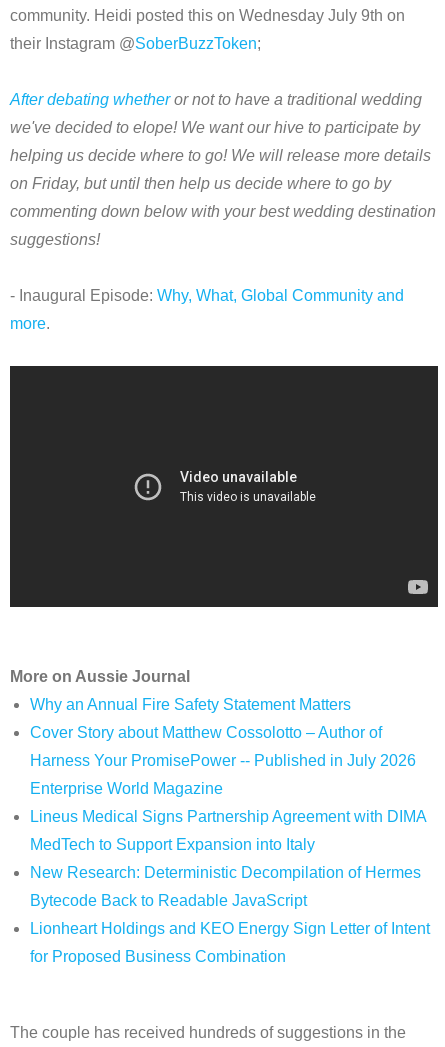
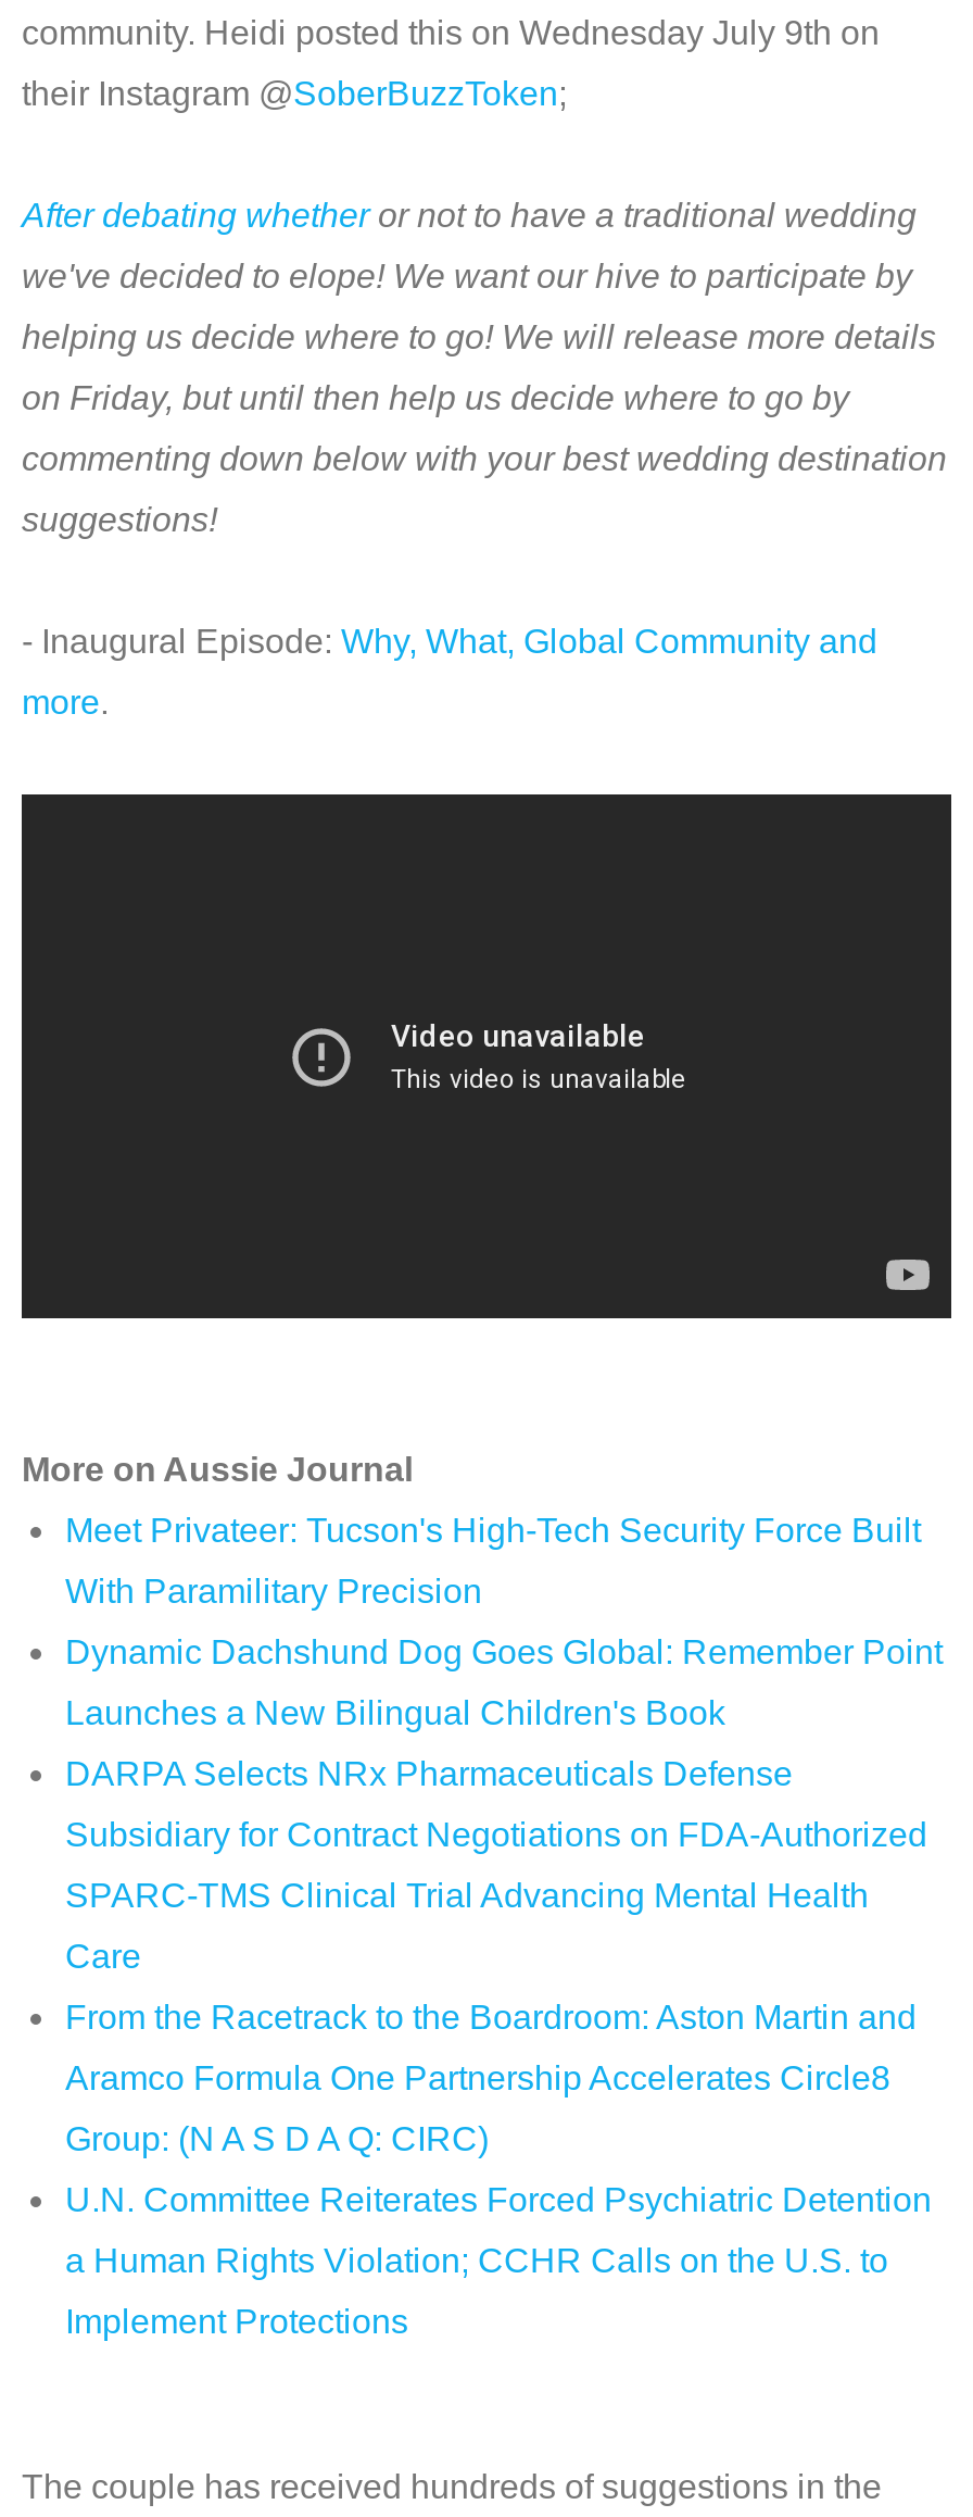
[30,696,430,965] Why an Annual Fire Safety Statement Matters | Cover Story about Matthew Cossolotto – Author of | Harness Your PromisePower -- Published in July 2026 | Enterprise World Magazine | Lineus Medical Signs Partnership Agreement with DIMA | MedTech to Support Expansion into Italy | New Research: Deterministic Decompilation of Hermes | Bytecode Back to Readable JavaScript | Lionheart Holdings and KEO Energy Sign Letter of Intent | for Proposed Business Combination -> [65,1511,943,2339] Meet Privateer: Tucson's High-Tech Security Force Built | With Paramilitary Precision | Dynamic Dachshund Dog Goes Global: Remember Point | Launches a New Bilingual Children's Book | DARPA Selects NRx Pharmaceuticals Defense | Subsidiary for Contract Negotiations on FDA-Authorized | SPARC-TMS Clinical Trial Advancing Mental Health | Care | From the Racetrack to the Boardroom: Aston Martin and | Aramco Formula One Partnership Accelerates Circle8 | Group: (N A S D A Q: CIRC) | U.N. Committee Reiterates Forced Psychiatric Detention | a Human Rights Violation; CCHR Calls on the U.S. to | Implement Protections

